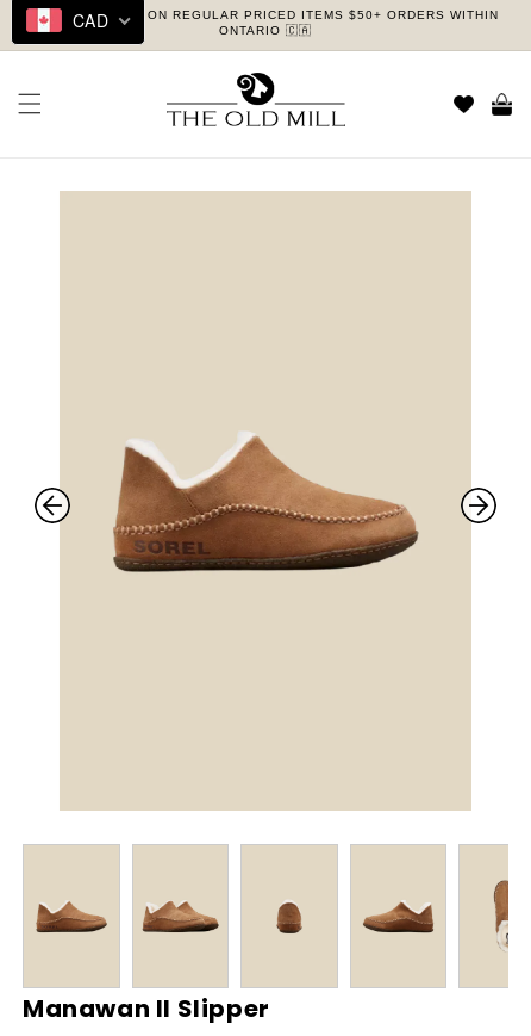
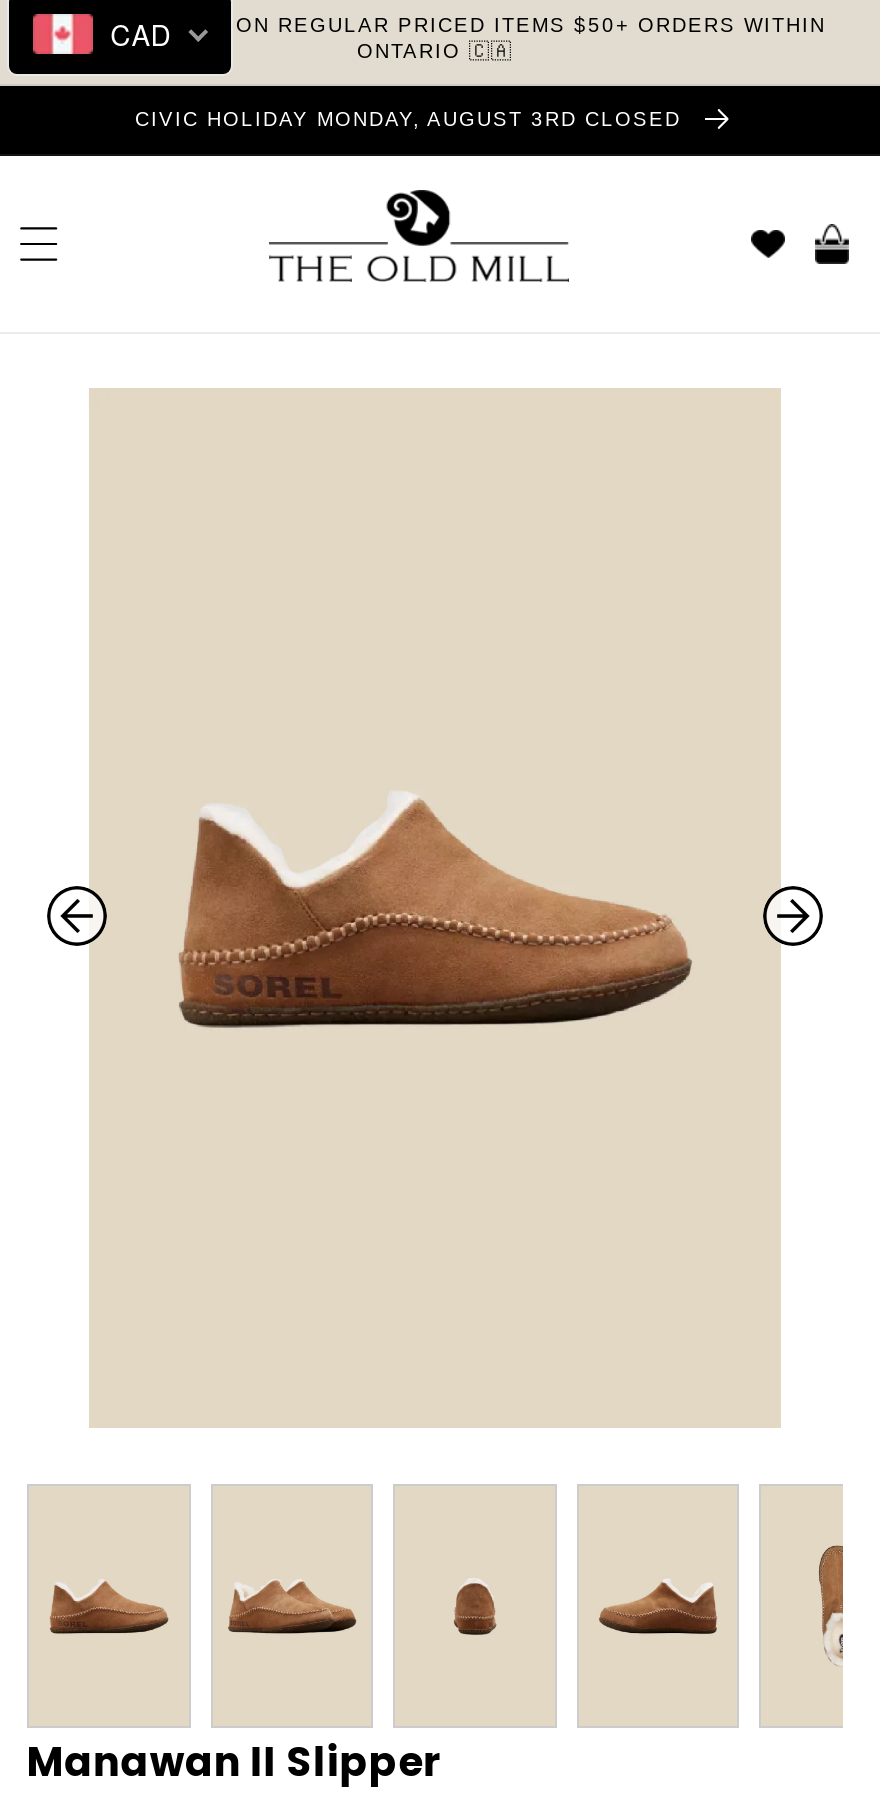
none -> [135,108,689,130] CIVIC HOLIDAY MONDAY, AUGUST 3RD CLOSED

